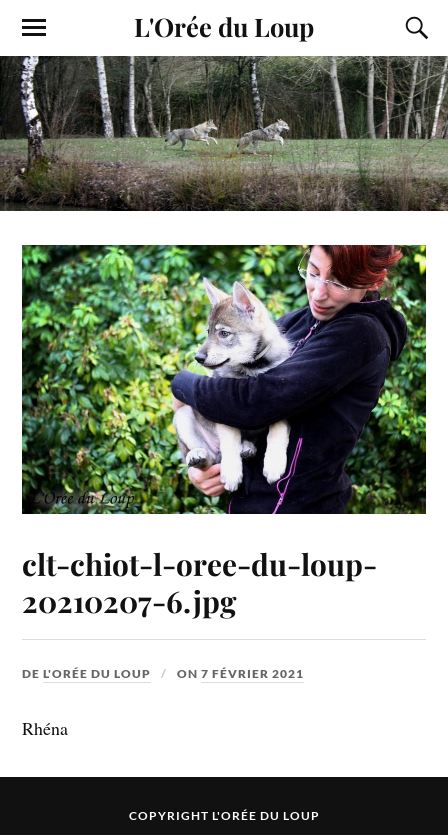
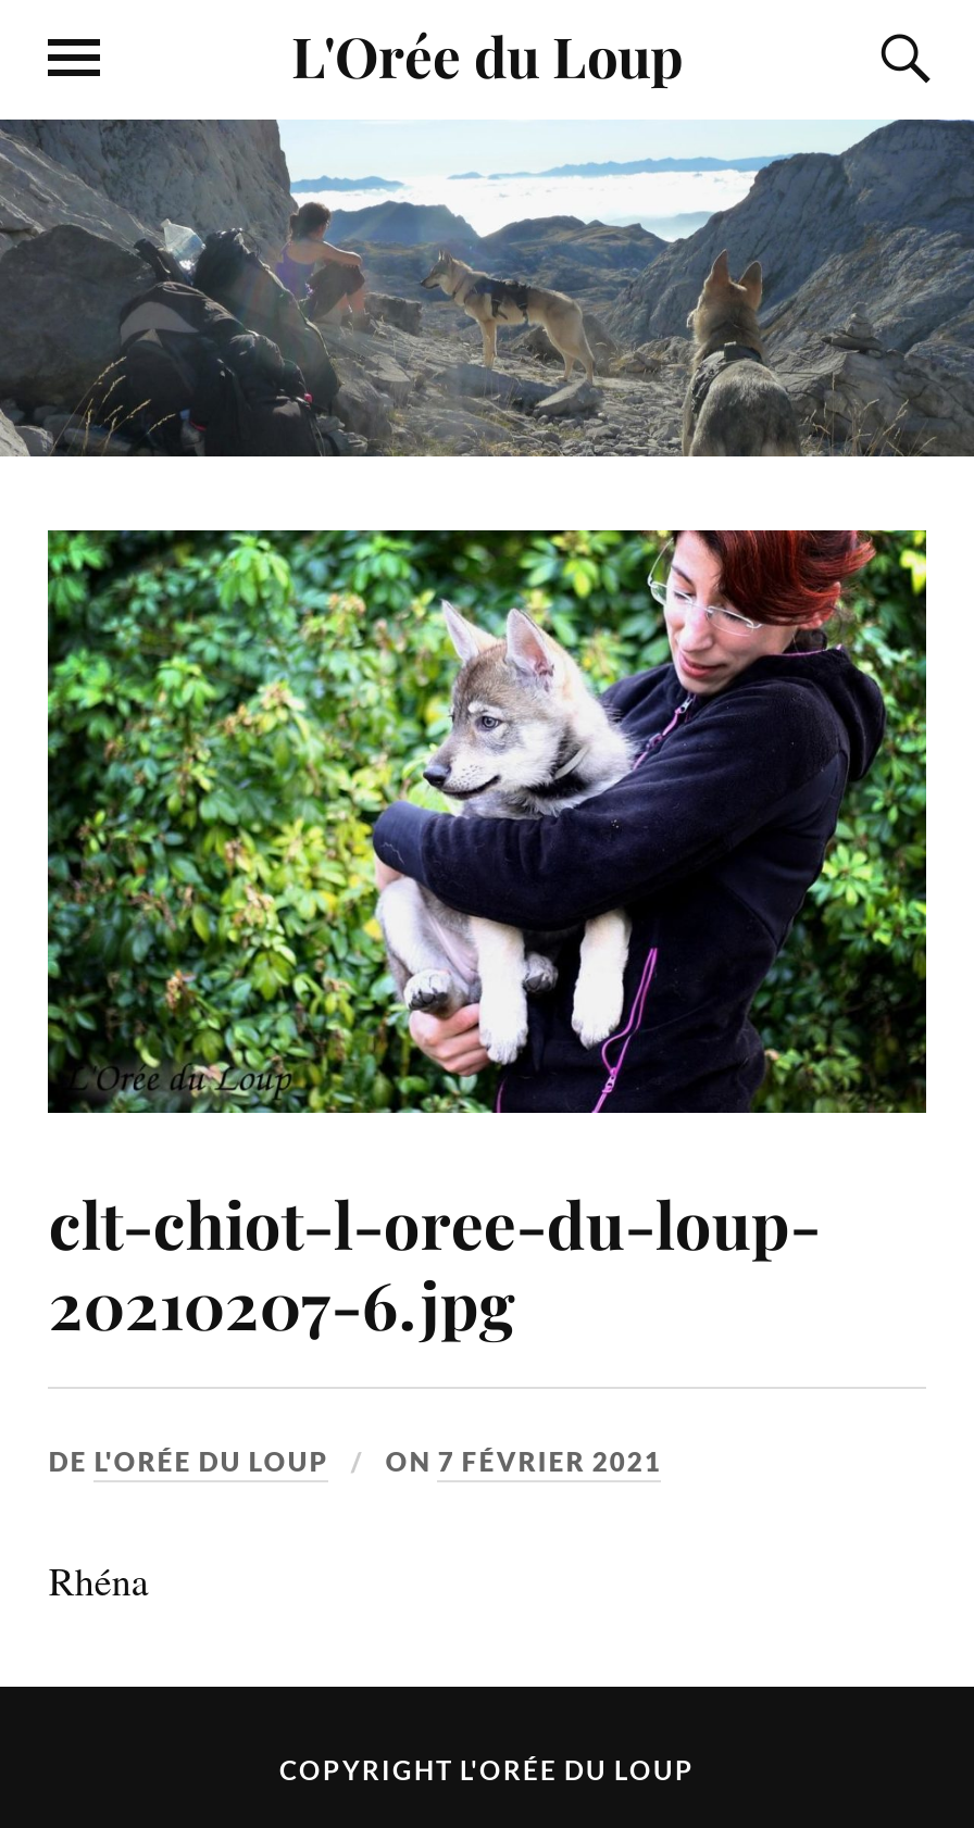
[3,55,445,211] [image] -> [7,120,967,456] [image]

